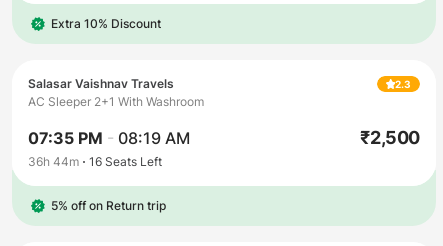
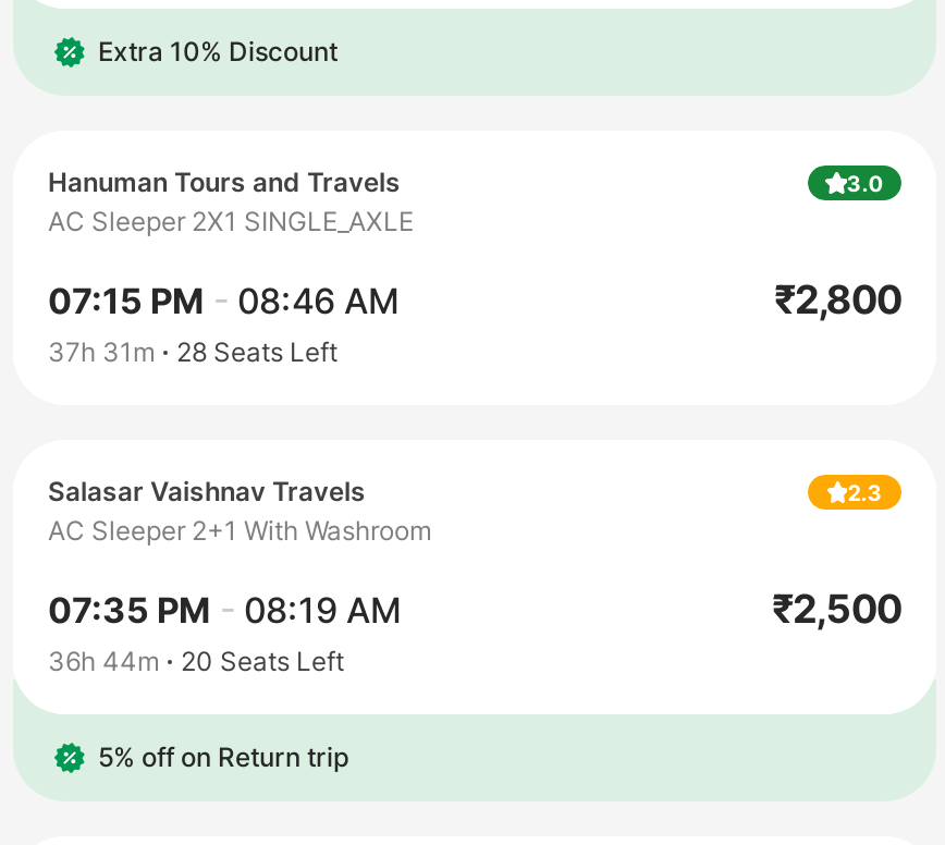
none -> [48,166,901,368] Hanuman Tours and Travels | 3.0 | AC Sleeper 2X1 SINGLE_AXLE | 07:15 PM - 08:46 AM | ₹2,800 | 37h 31m | 28 Seats Left
[28,154,162,169] 36h 44m 16 Seats Left -> [48,645,344,677] 36h 44m 20 Seats Left

